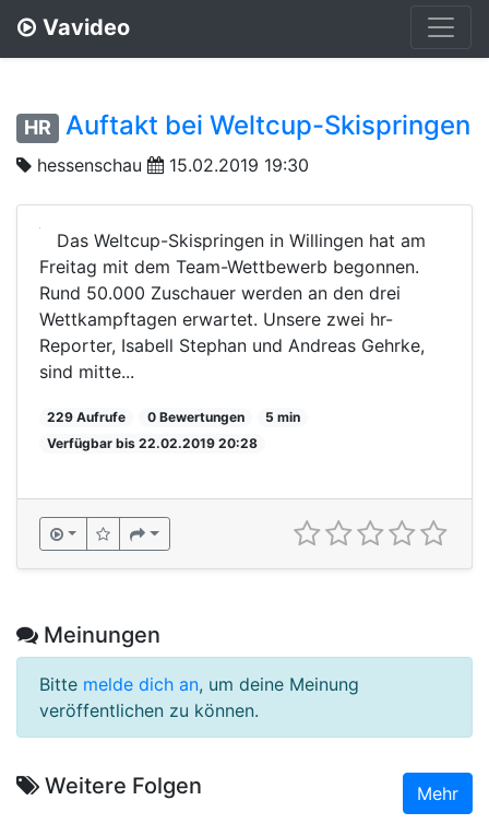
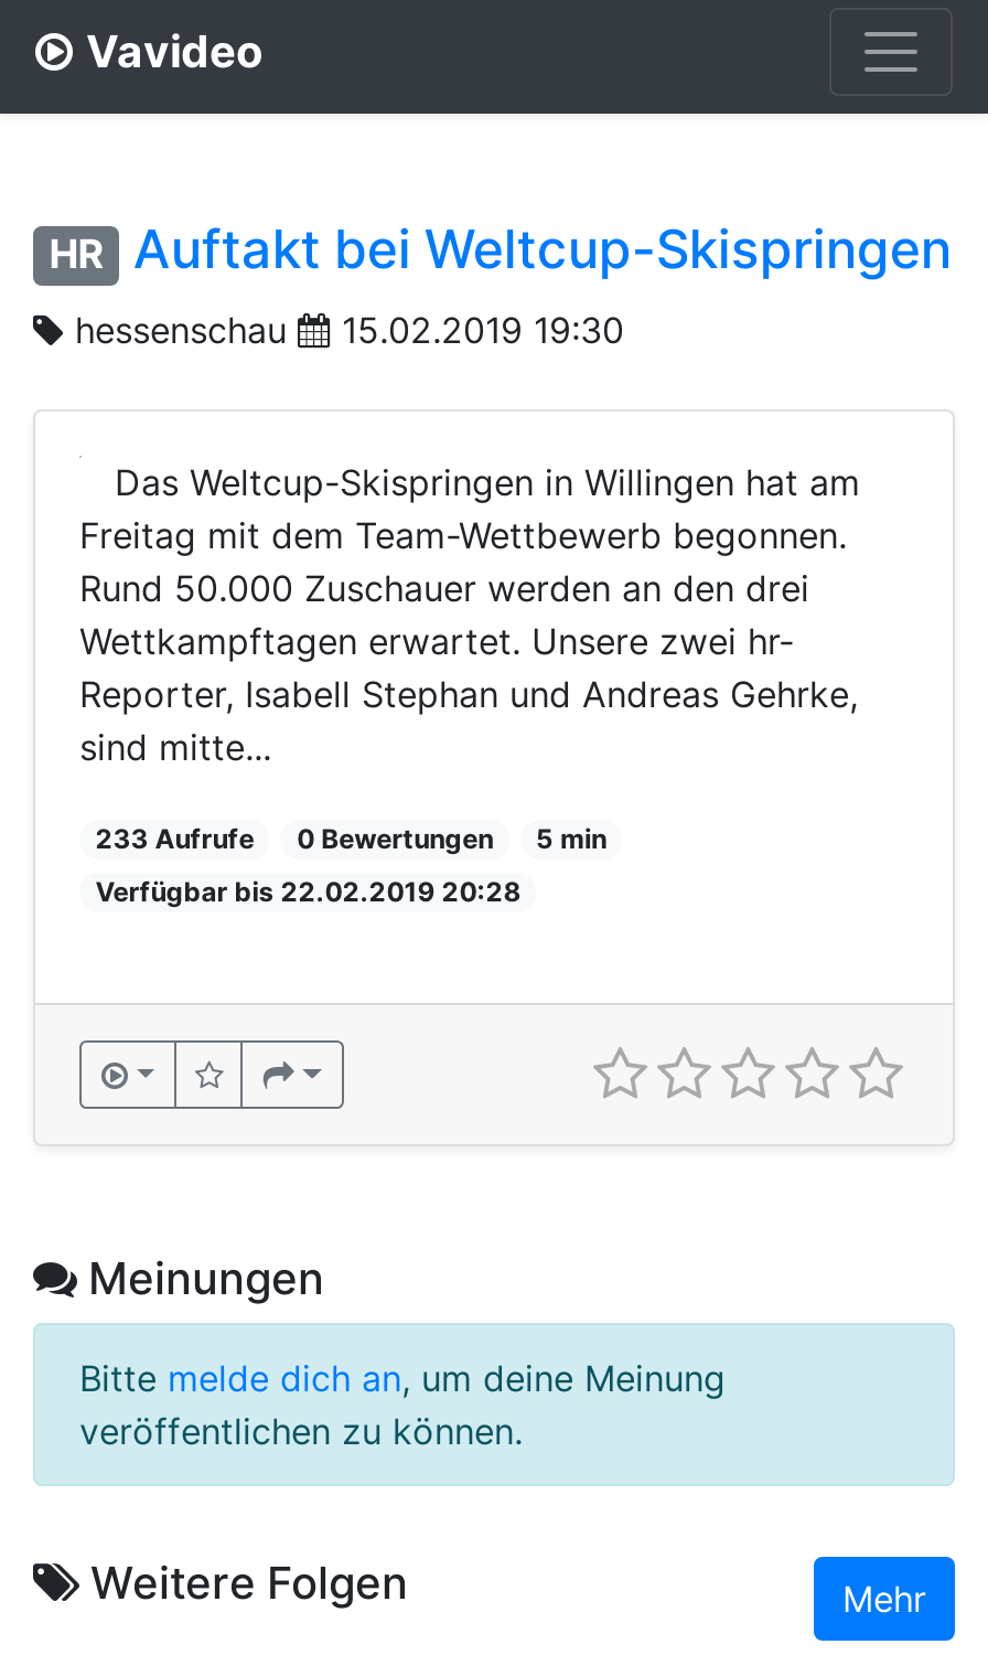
[47,408,126,425] 229 Aufrufe -> [95,821,254,854] 233 Aufrufe

